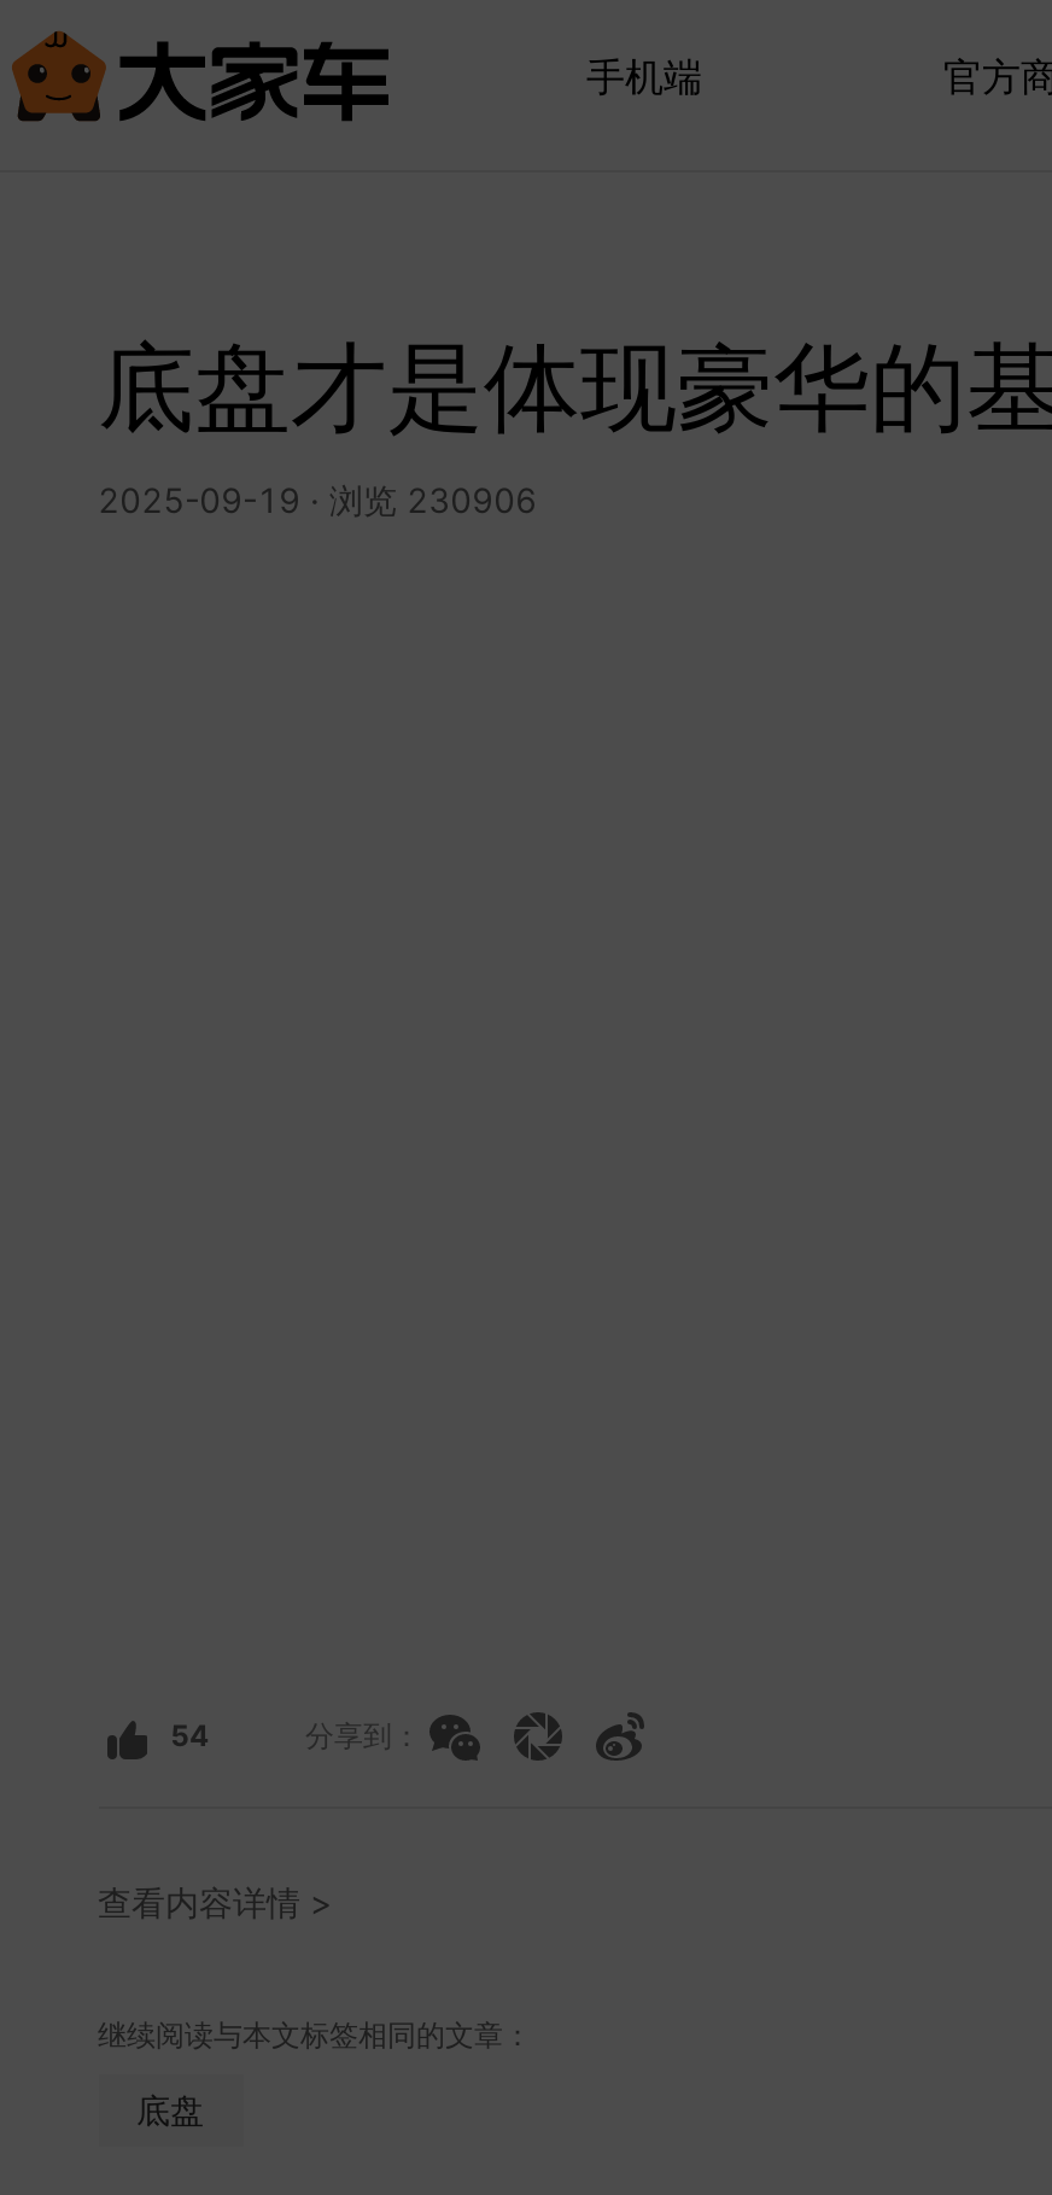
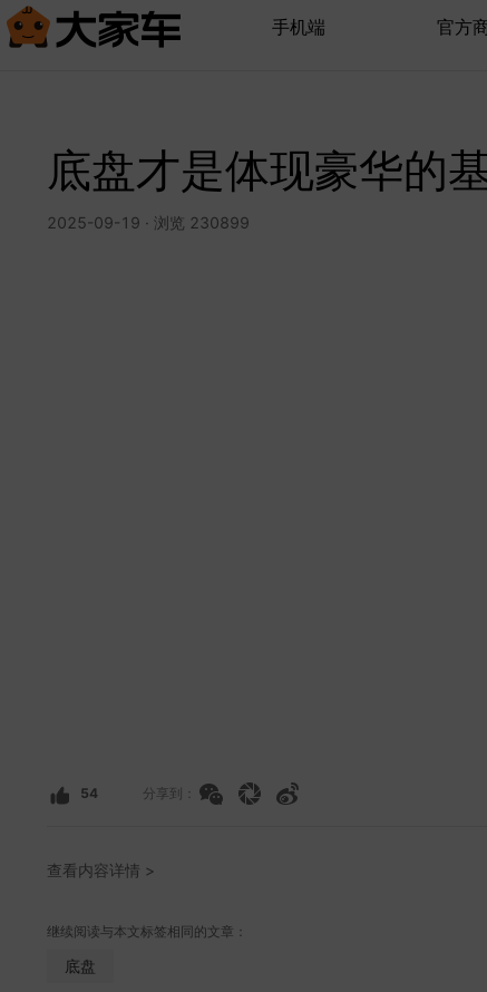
[98,479,537,520] 2025-09-19 · 浏览 230906 -> [46,213,249,232] 2025-09-19 · 浏览 230899

